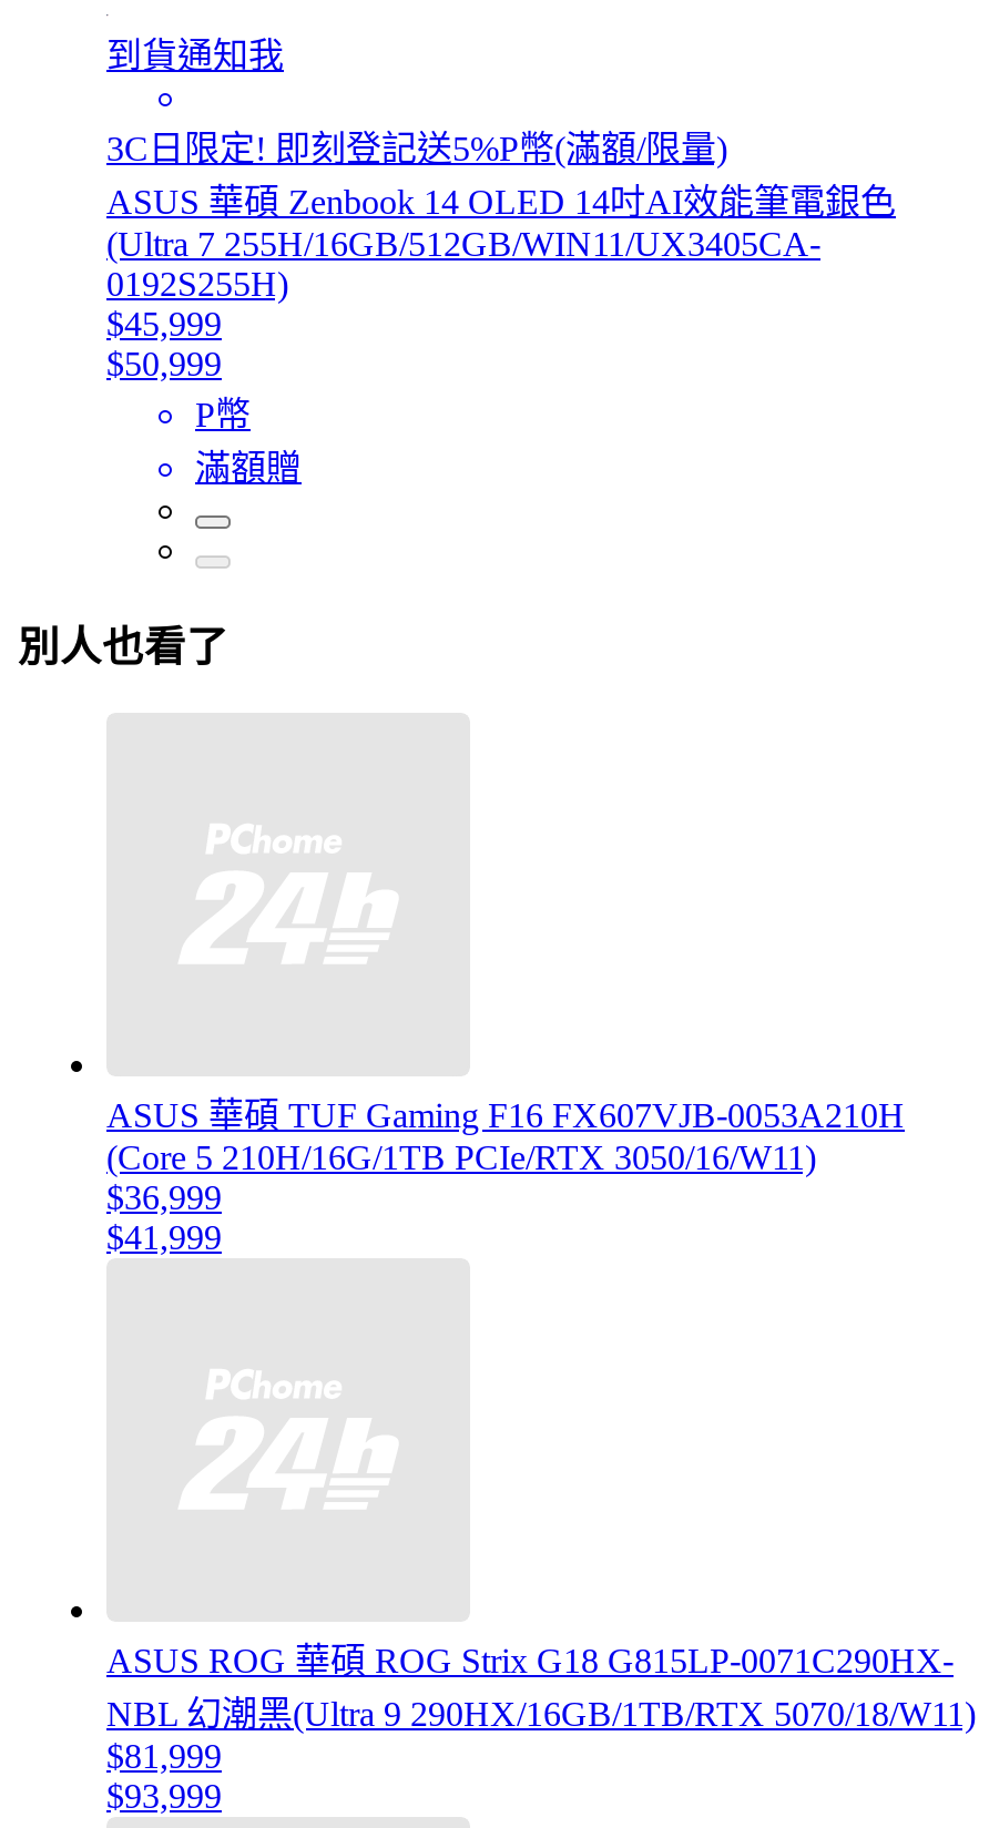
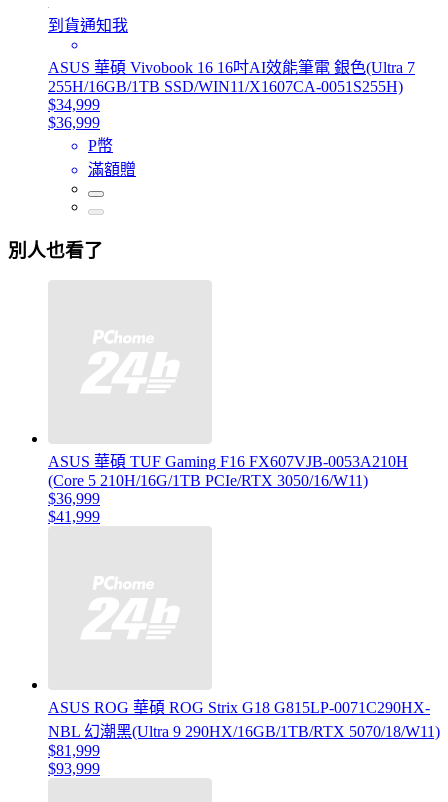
[106,130,896,382] 3C日限定! 即刻登記送5%P幣(滿額/限量) | ASUS 華碩 Zenbook 14 OLED 14吋AI效能筆電銀色 | (Ultra 7 255H/16GB/512GB/WIN11/UX3405CA- | 0192S255H) | $45,999 | $50,999 -> [48,59,415,131] ASUS 華碩 Vivobook 16 16吋AI效能筆電 銀色(Ultra 7 | 255H/16GB/1TB SSD/WIN11/X1607CA-0051S255H) | $34,999 | $36,999

